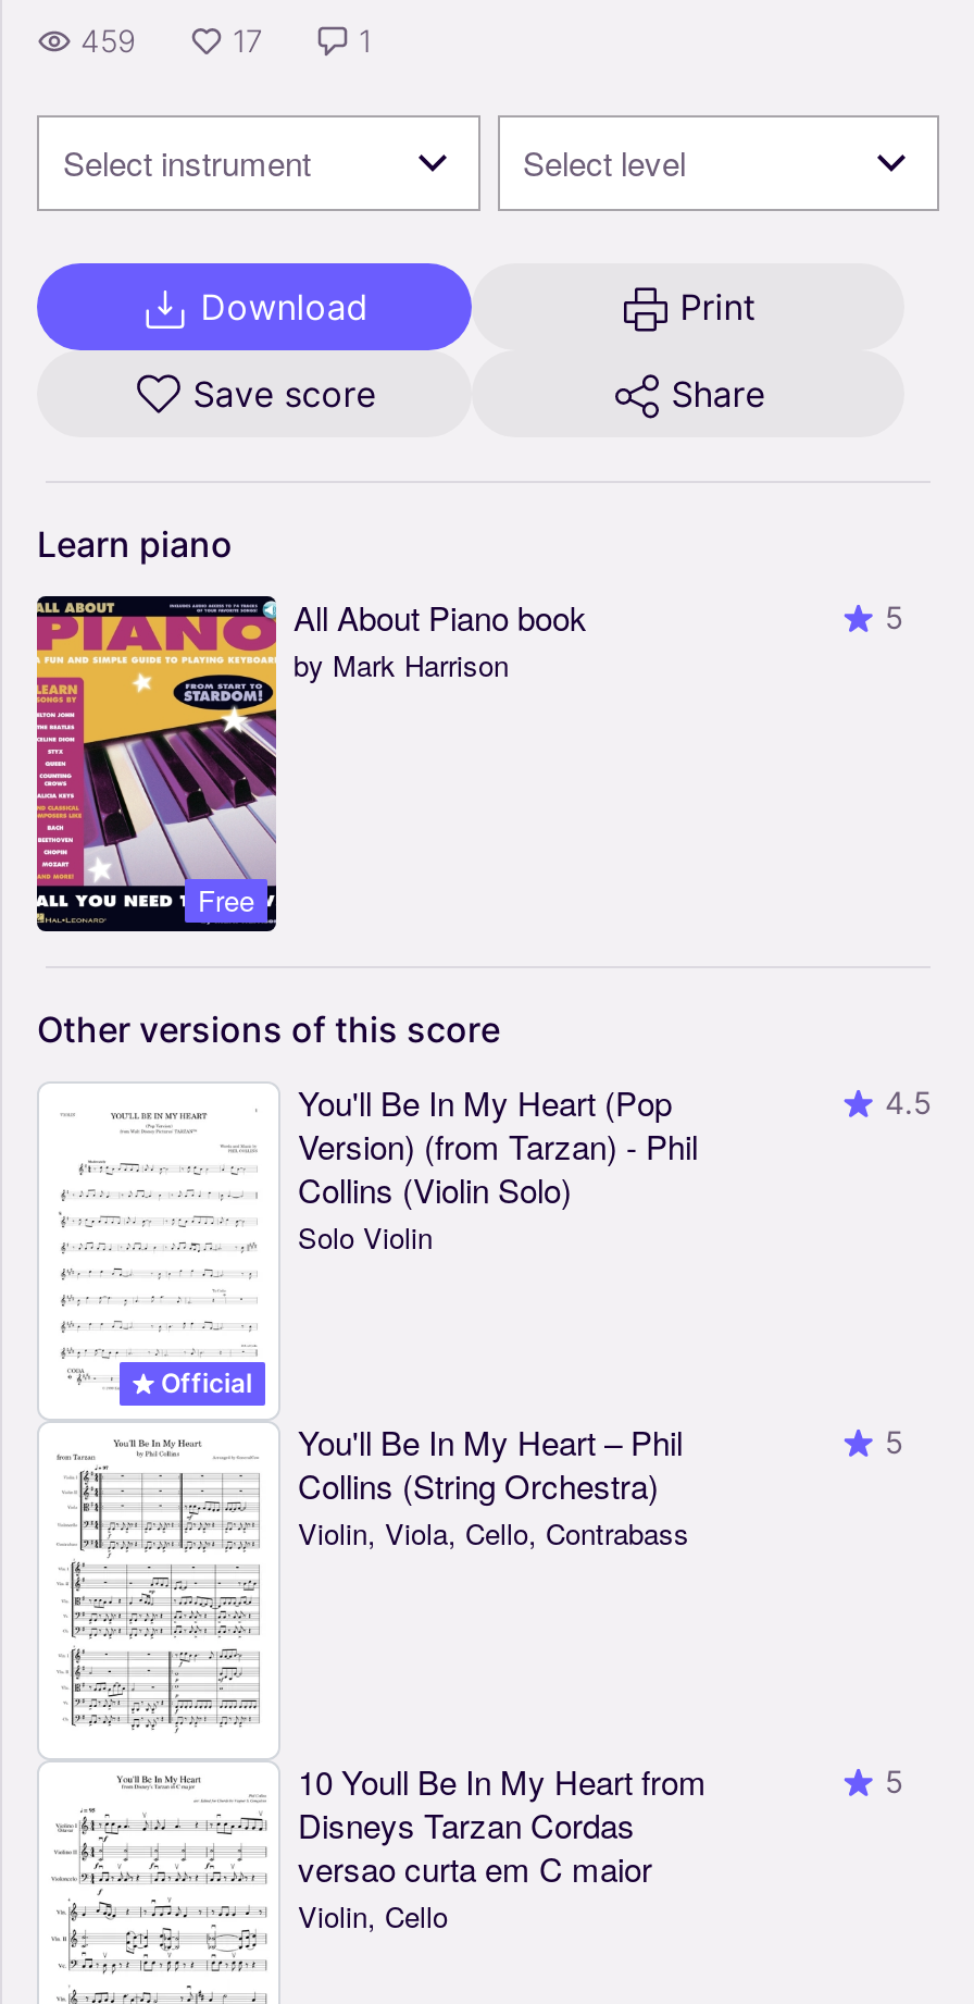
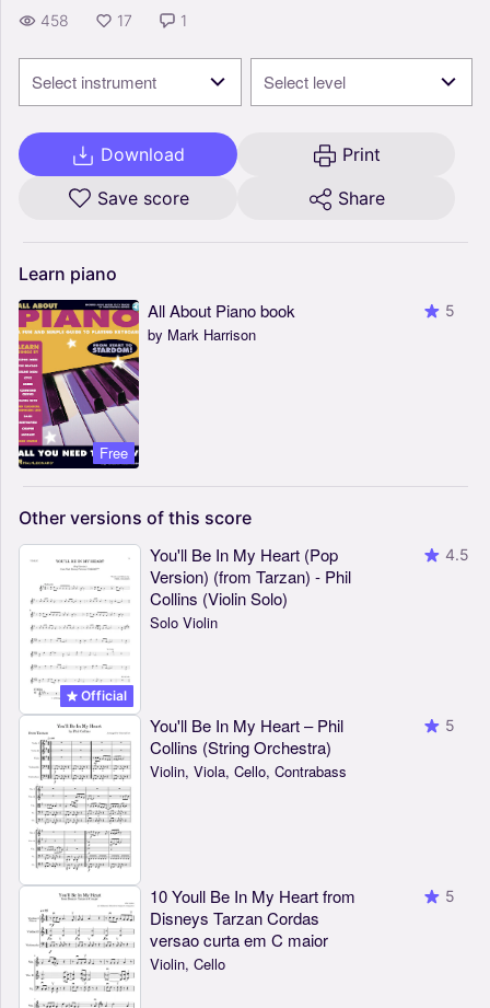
[80,21,137,58] 459 -> [40,10,69,29] 458

